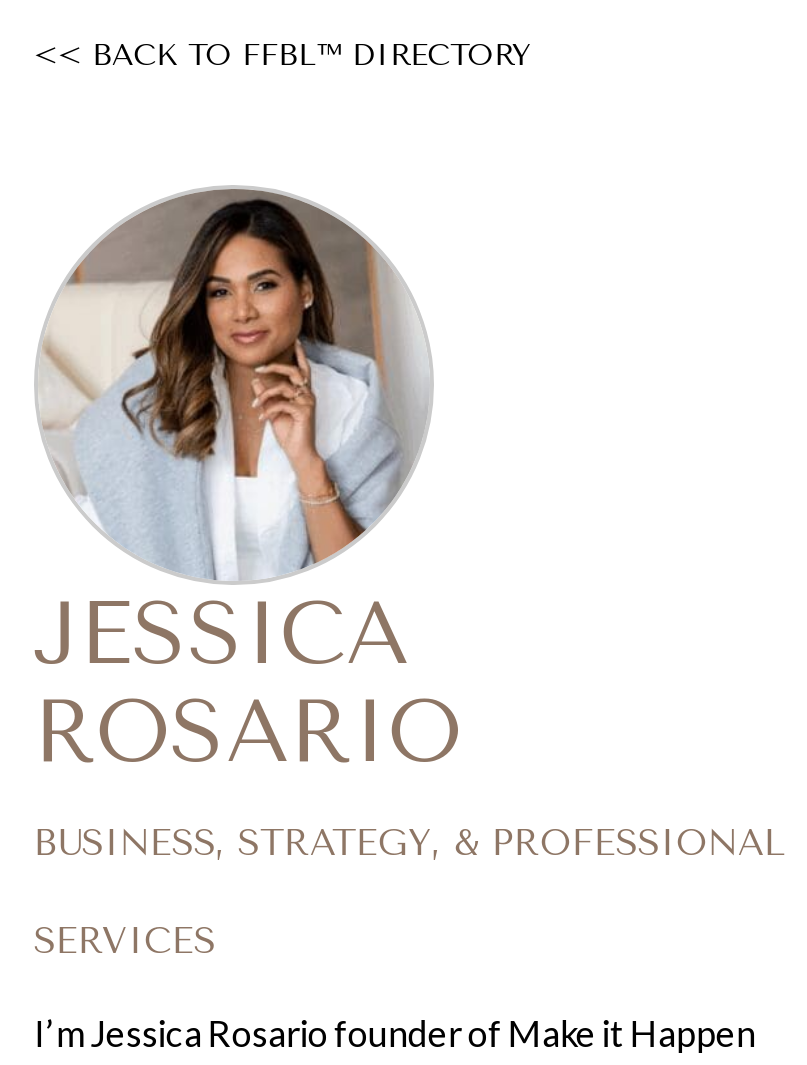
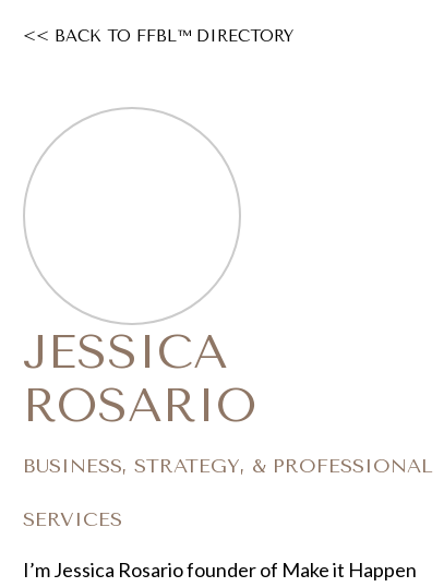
[40,187,428,579] [image] -> none

